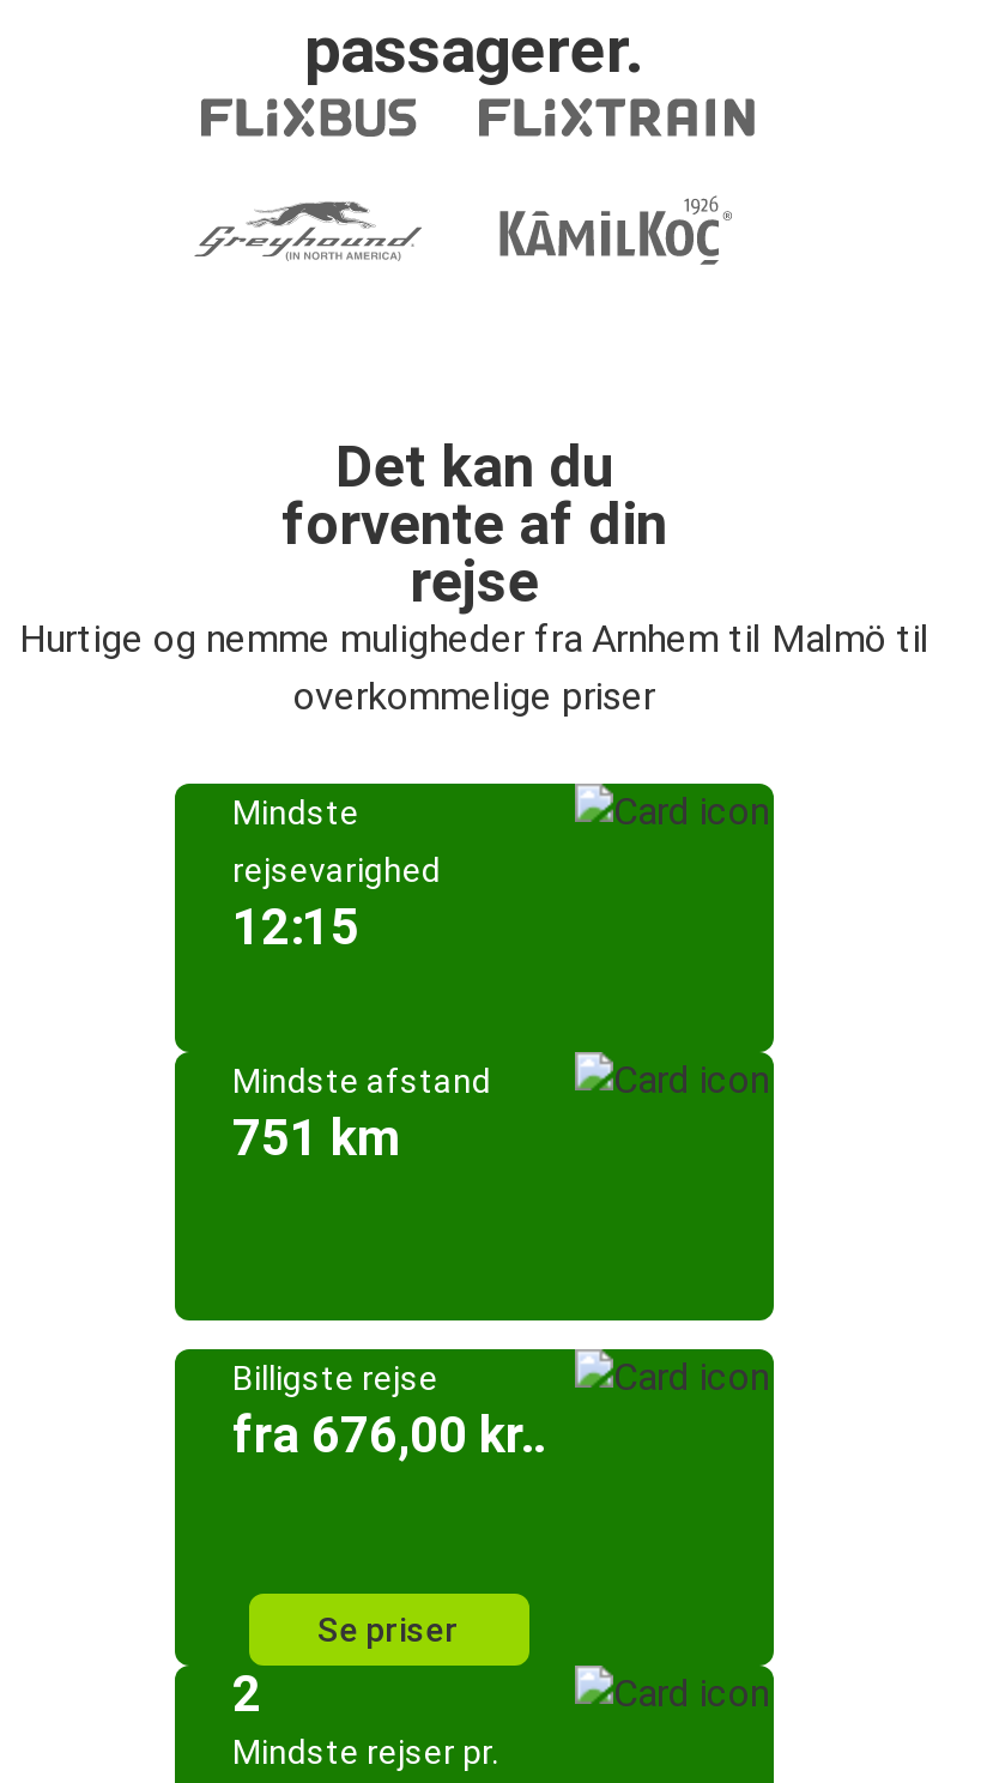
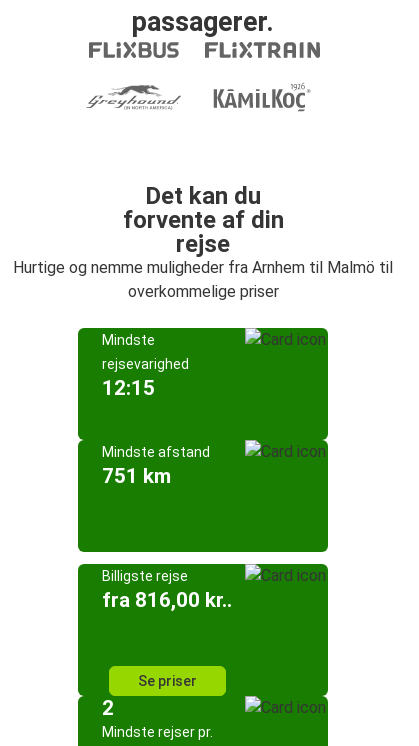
[232,1407,544,1464] fra 676,00 kr.. -> [102,588,232,612] fra 816,00 kr..

